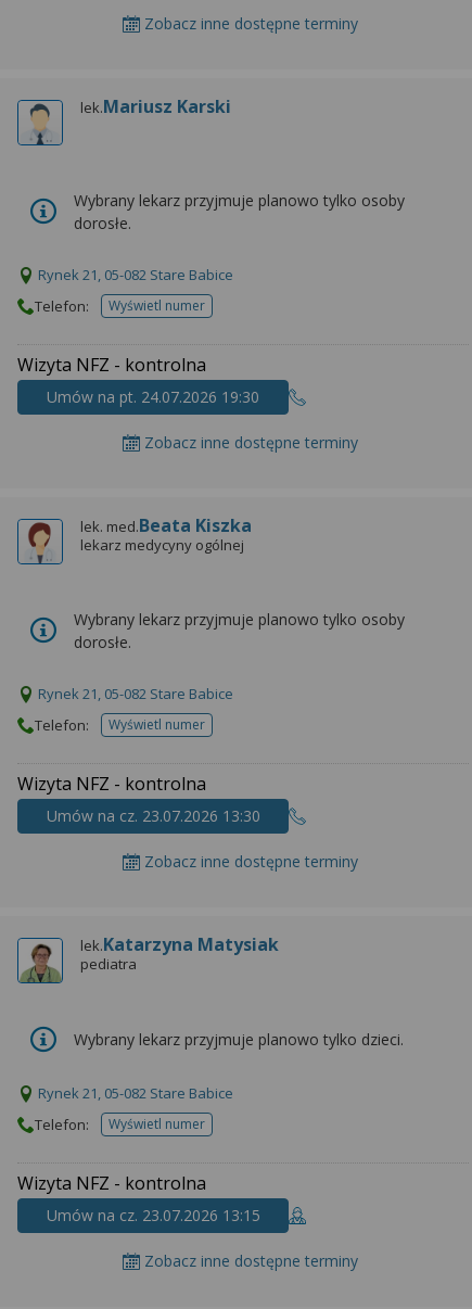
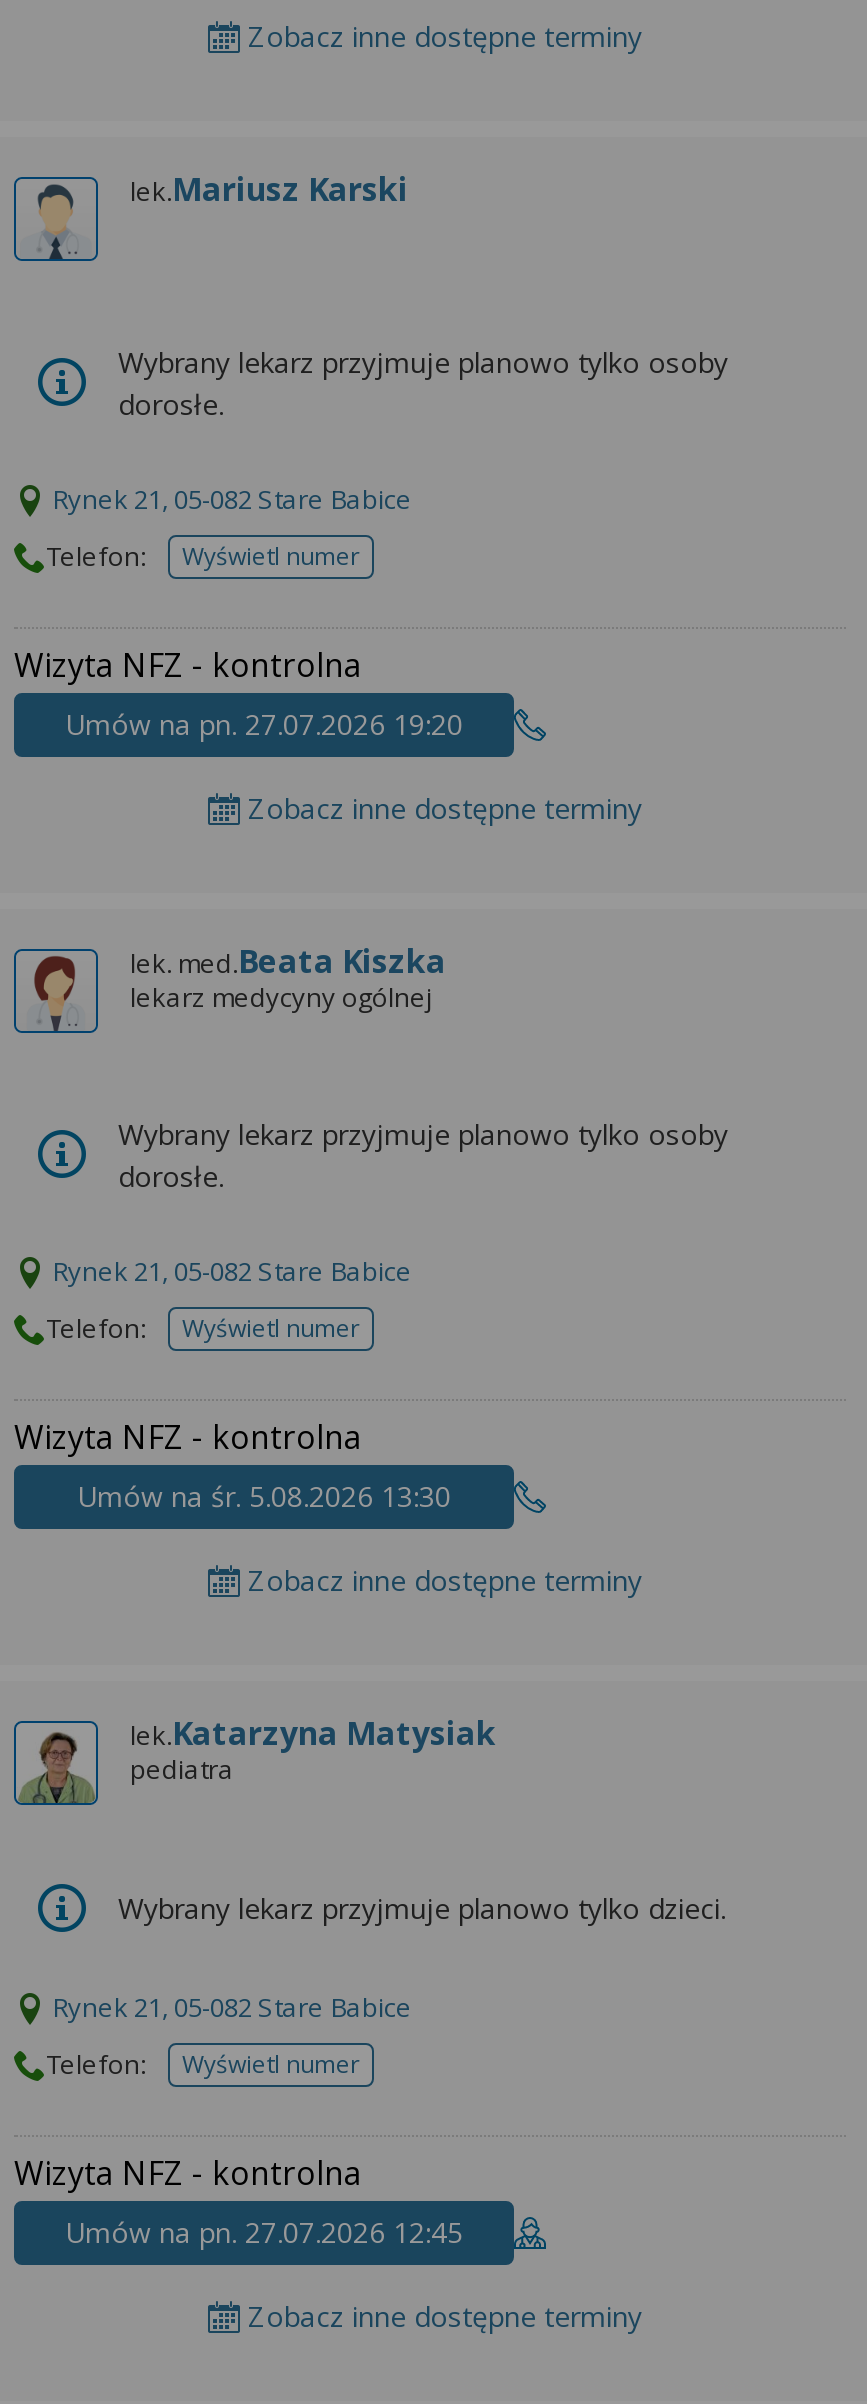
[47,386,259,406] Umów na pt. 24.07.2026 19:30 -> [65,704,463,742] Umów na pn. 27.07.2026 19:20
[46,805,260,825] Umów na cz. 23.07.2026 13:30 -> [77,1476,451,1514] Umów na śr. 5.08.2026 13:30
[46,1204,260,1225] Umów na cz. 23.07.2026 13:15 -> [65,2212,463,2250] Umów na pn. 27.07.2026 12:45

